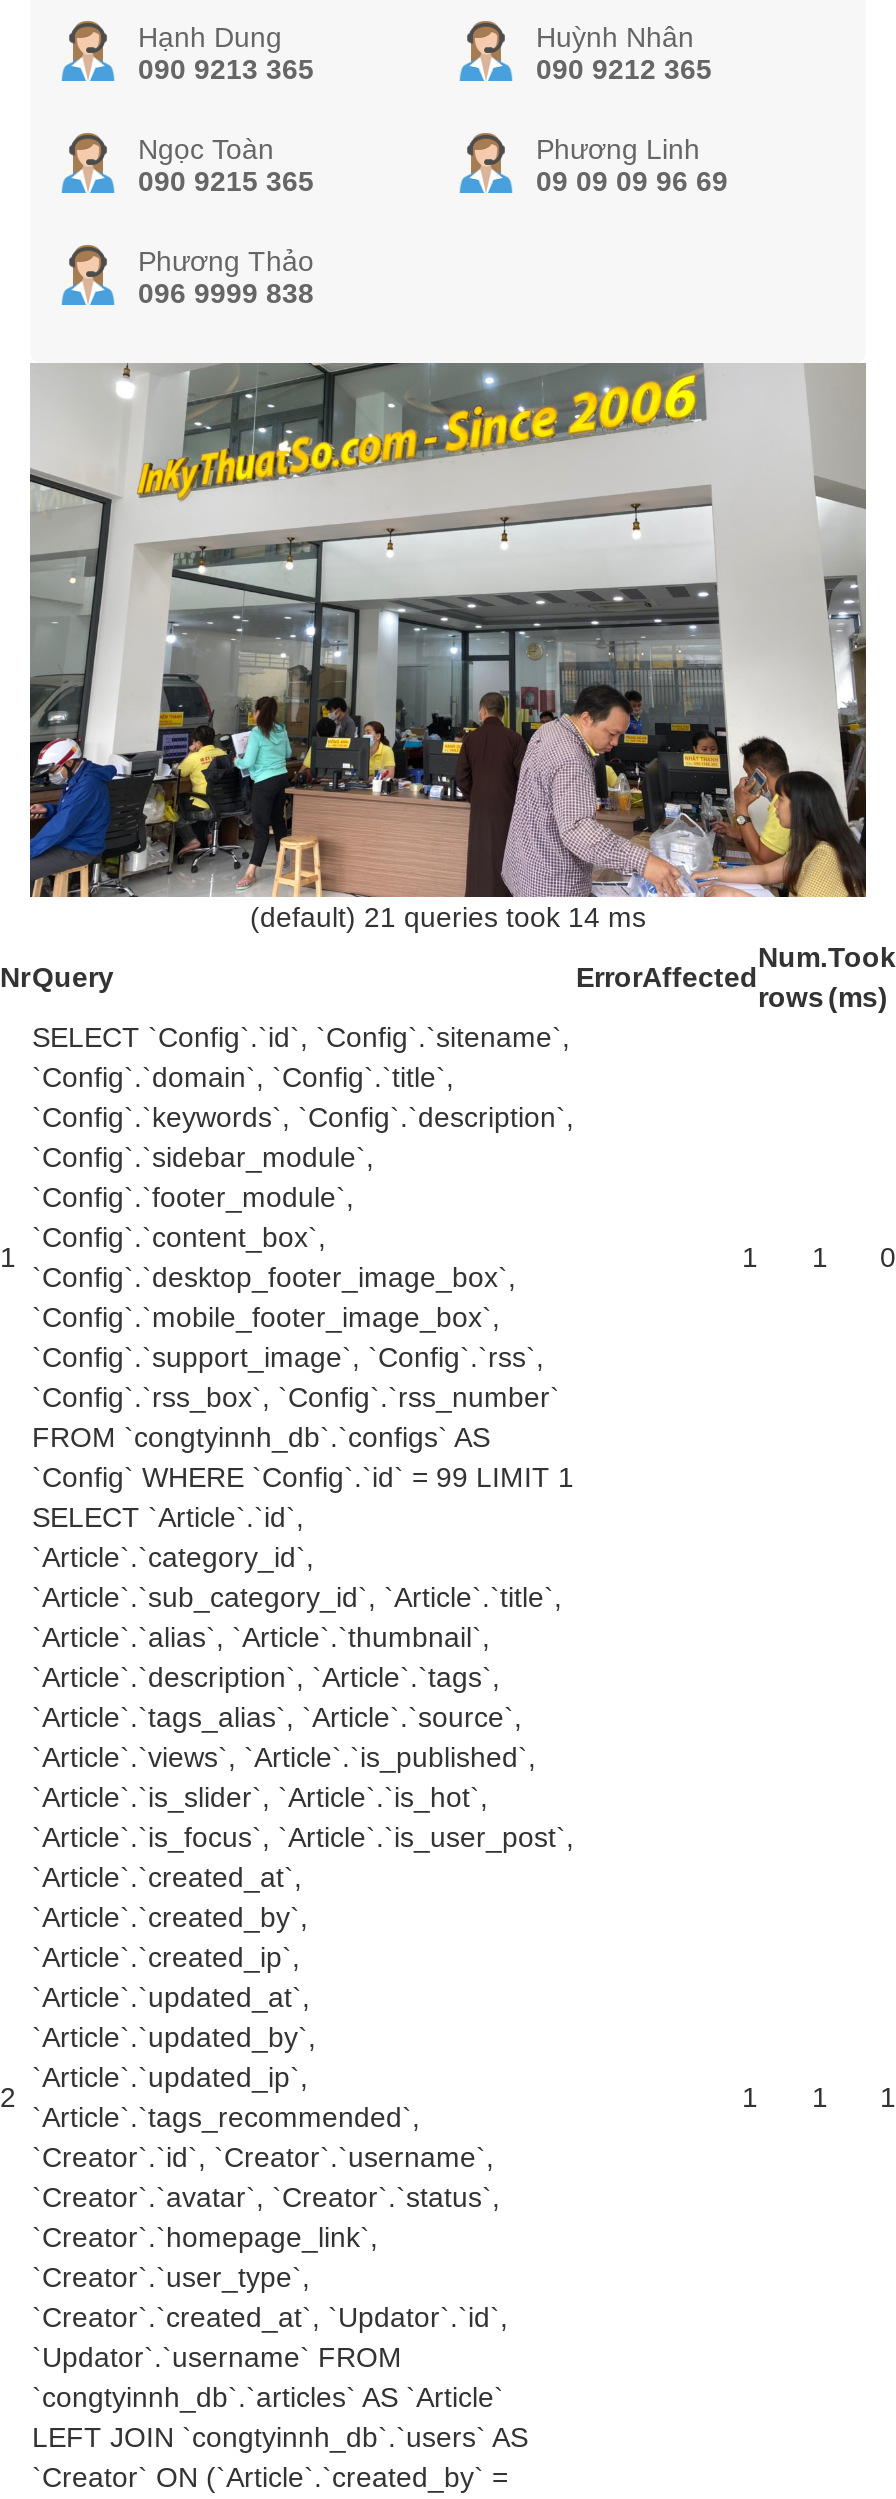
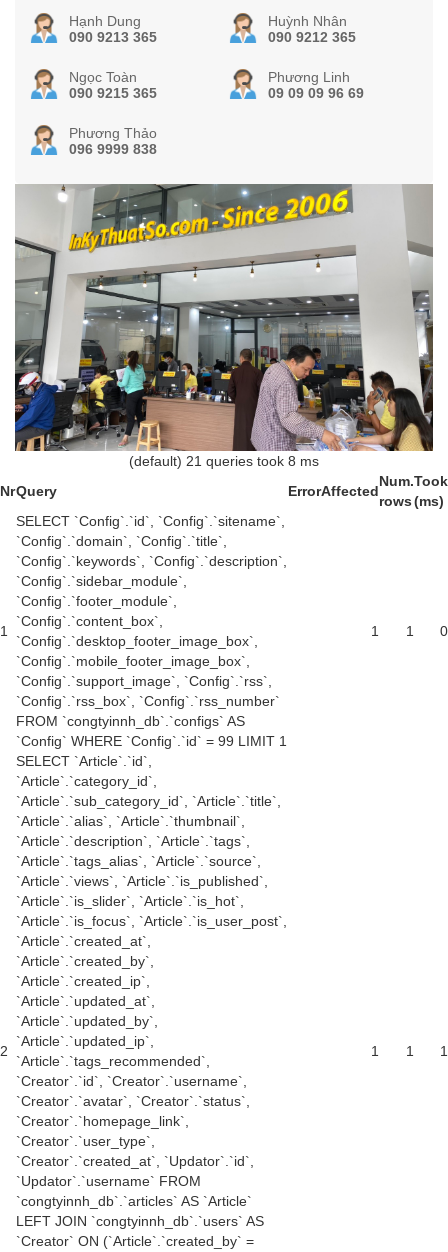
[250,901,646,933] (default) 21 queries took 14 ms -> [129,453,319,469] (default) 21 queries took 8 ms

